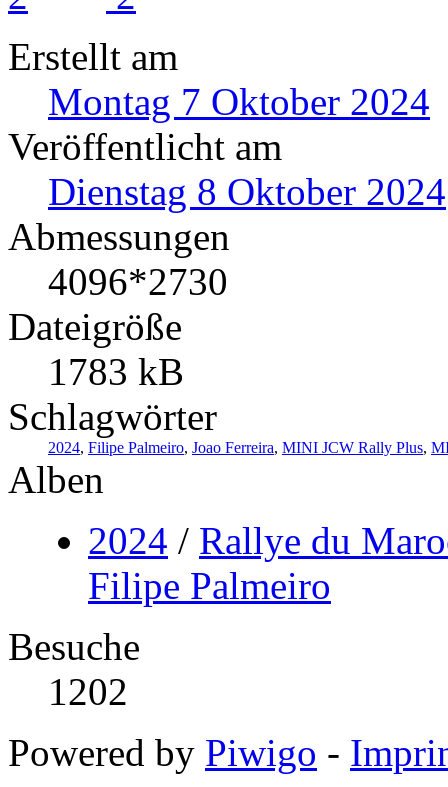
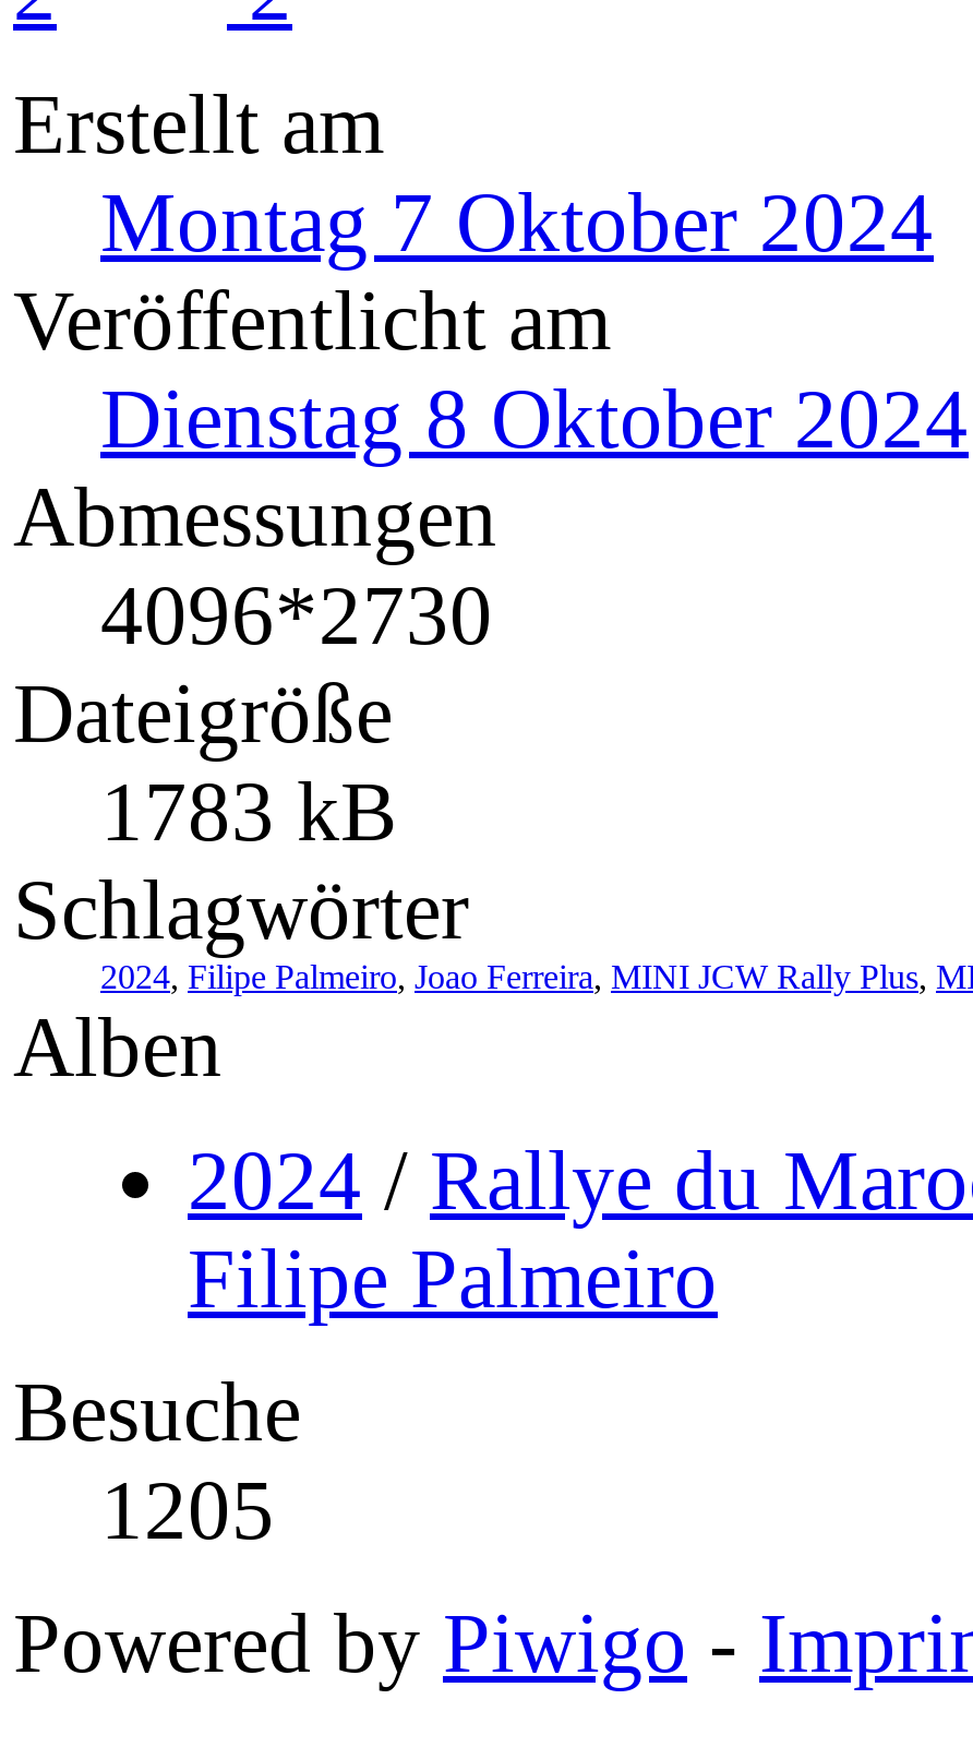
[48,670,128,713] 1202 -> [100,1462,275,1556] 1205

